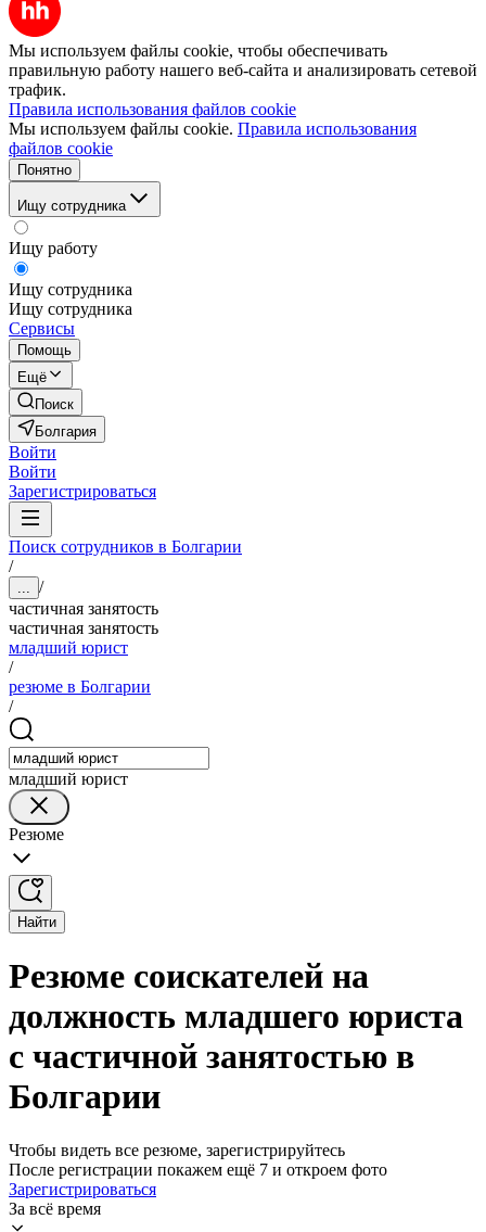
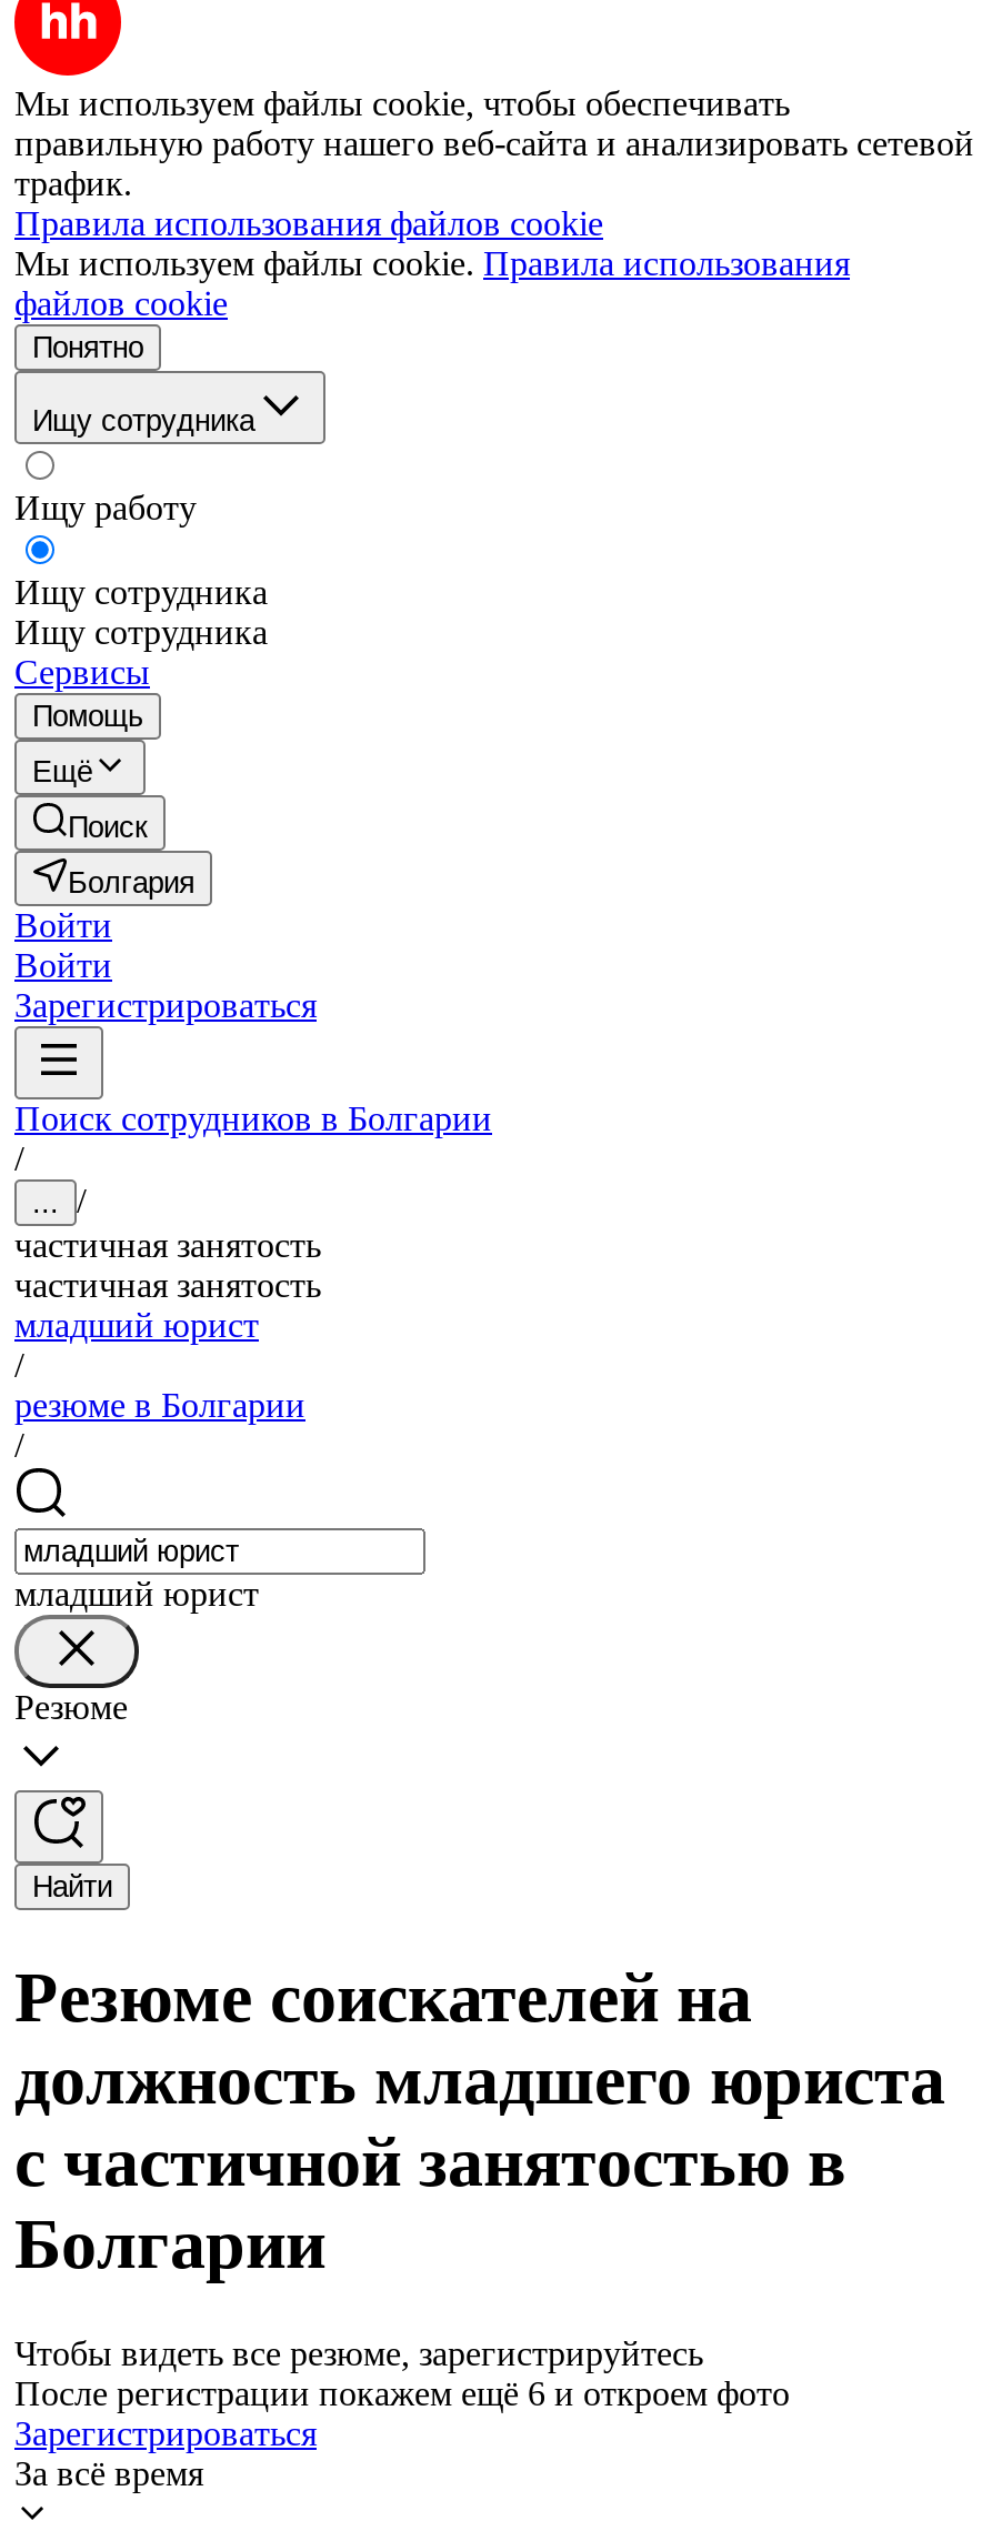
[9,1160,387,1179] После регистрации покажем ещё 7 и откроем фото -> [14,2374,790,2412] После регистрации покажем ещё 6 и откроем фото

